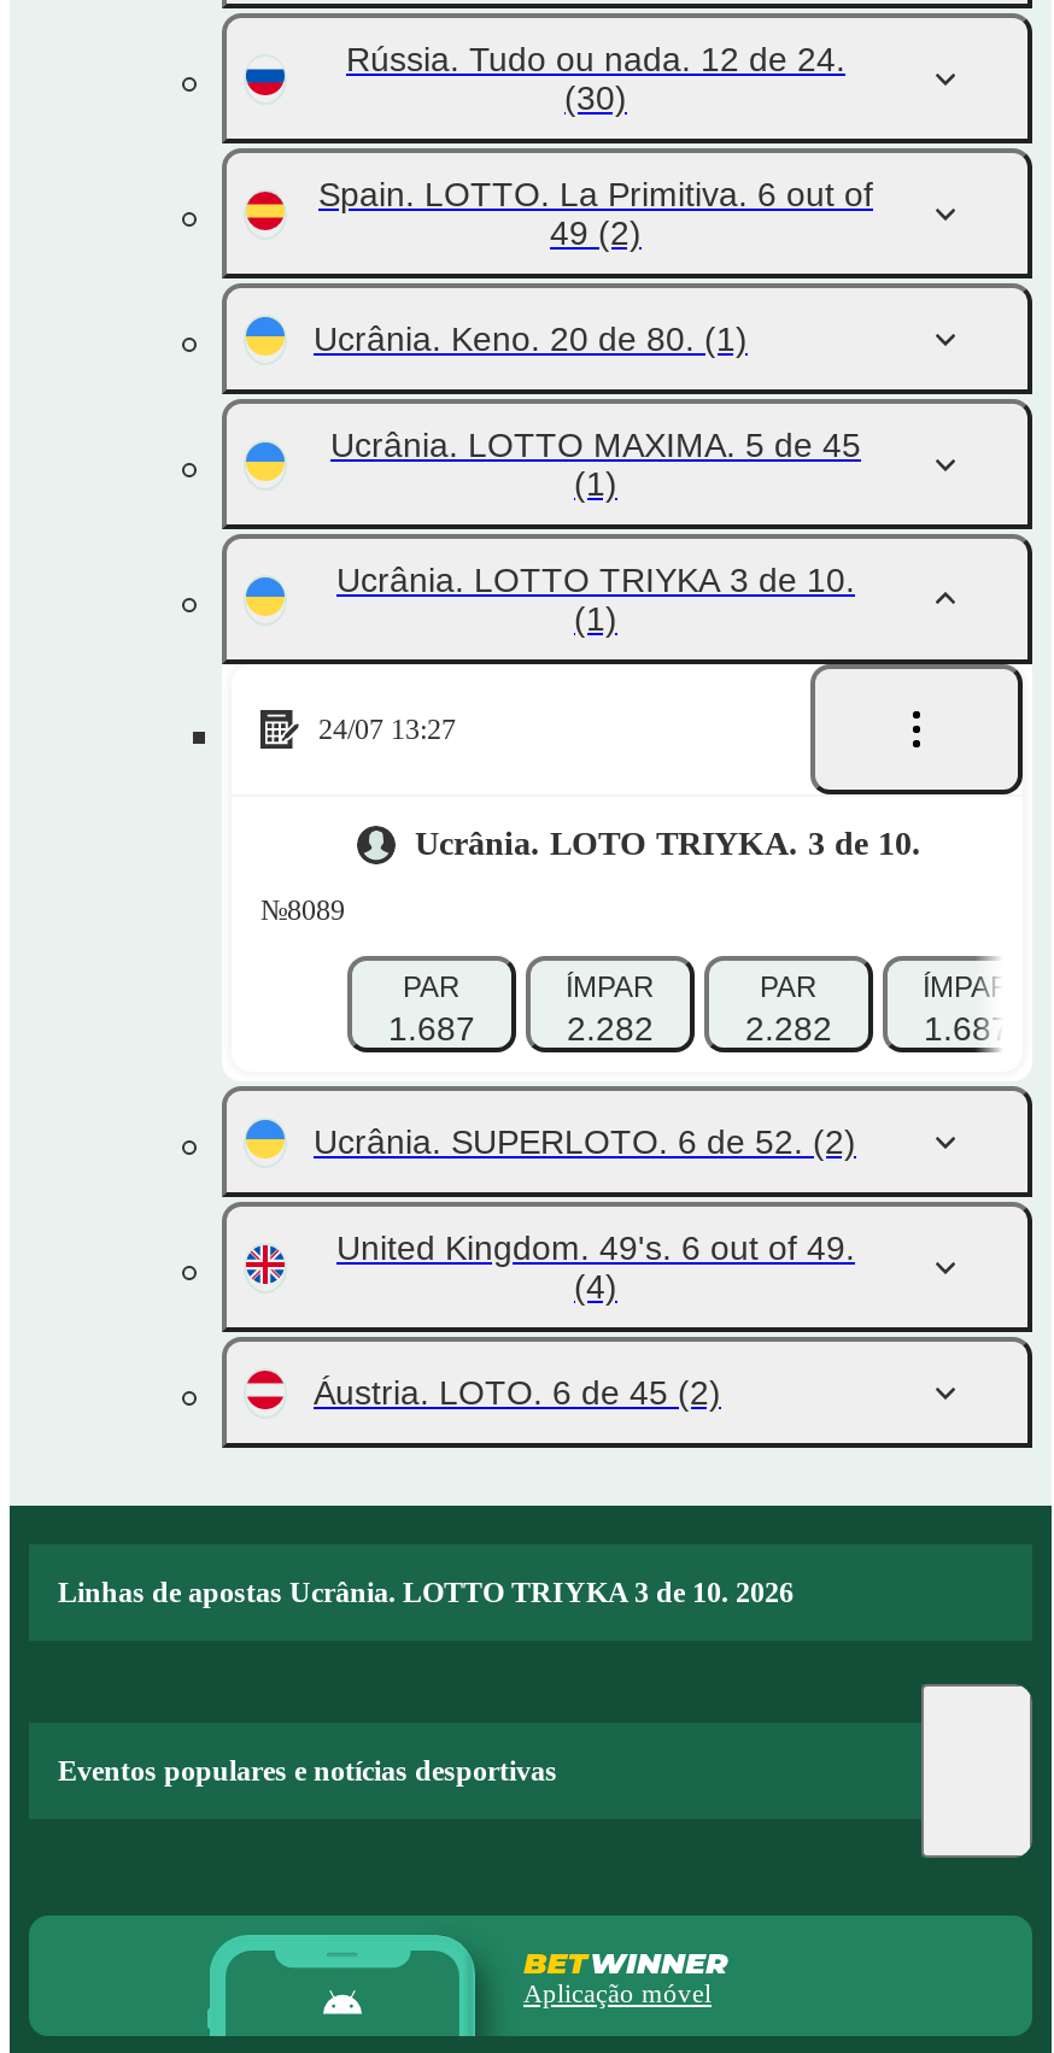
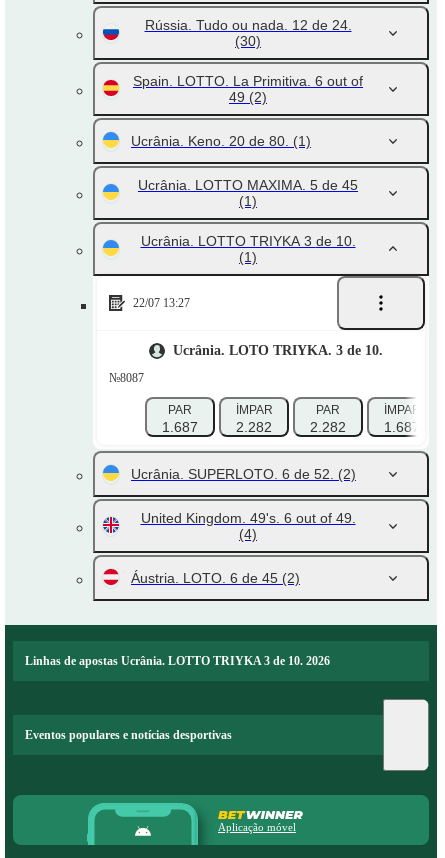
[318,712,456,746] 24/07 13:27 -> [133,296,190,310] 22/07 13:27
[260,893,345,927] №8089 -> [109,371,144,385] №8087

